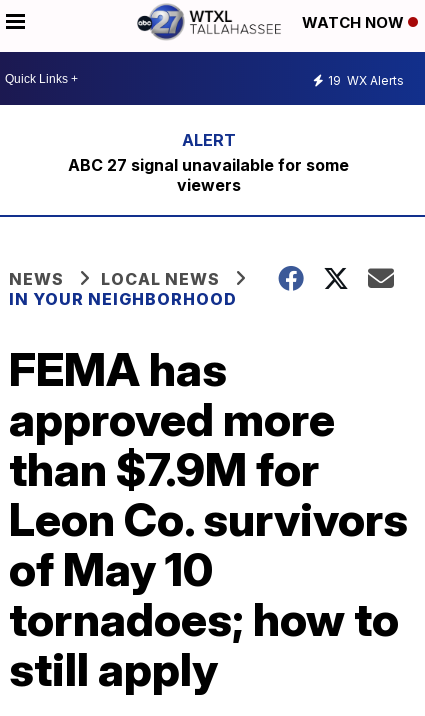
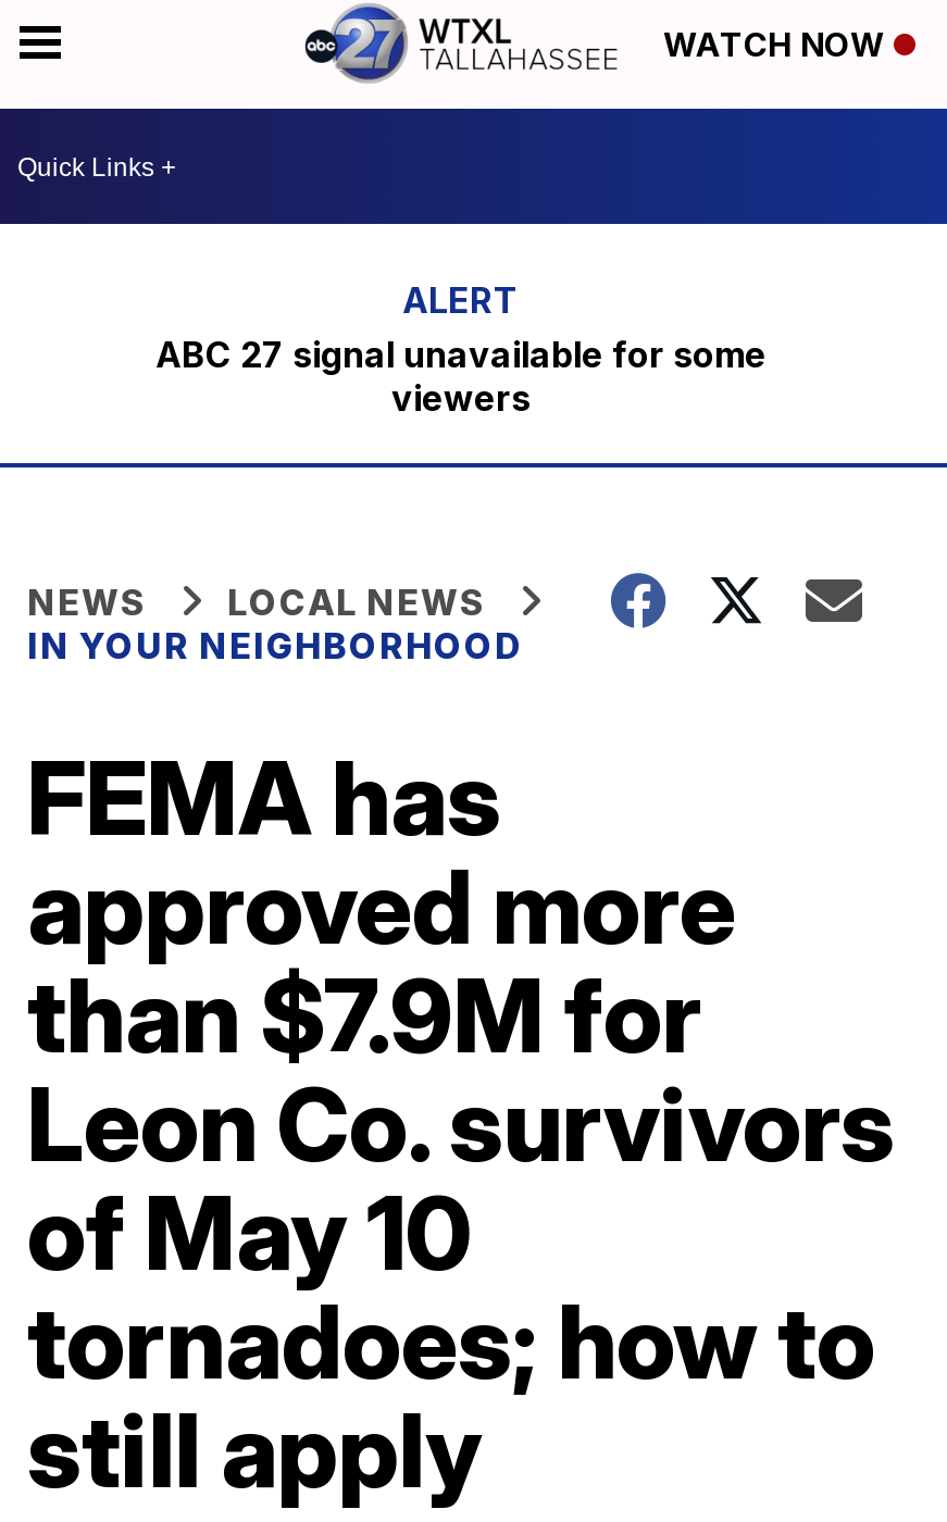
[328,72,404,87] 19 WX Alerts -> none

